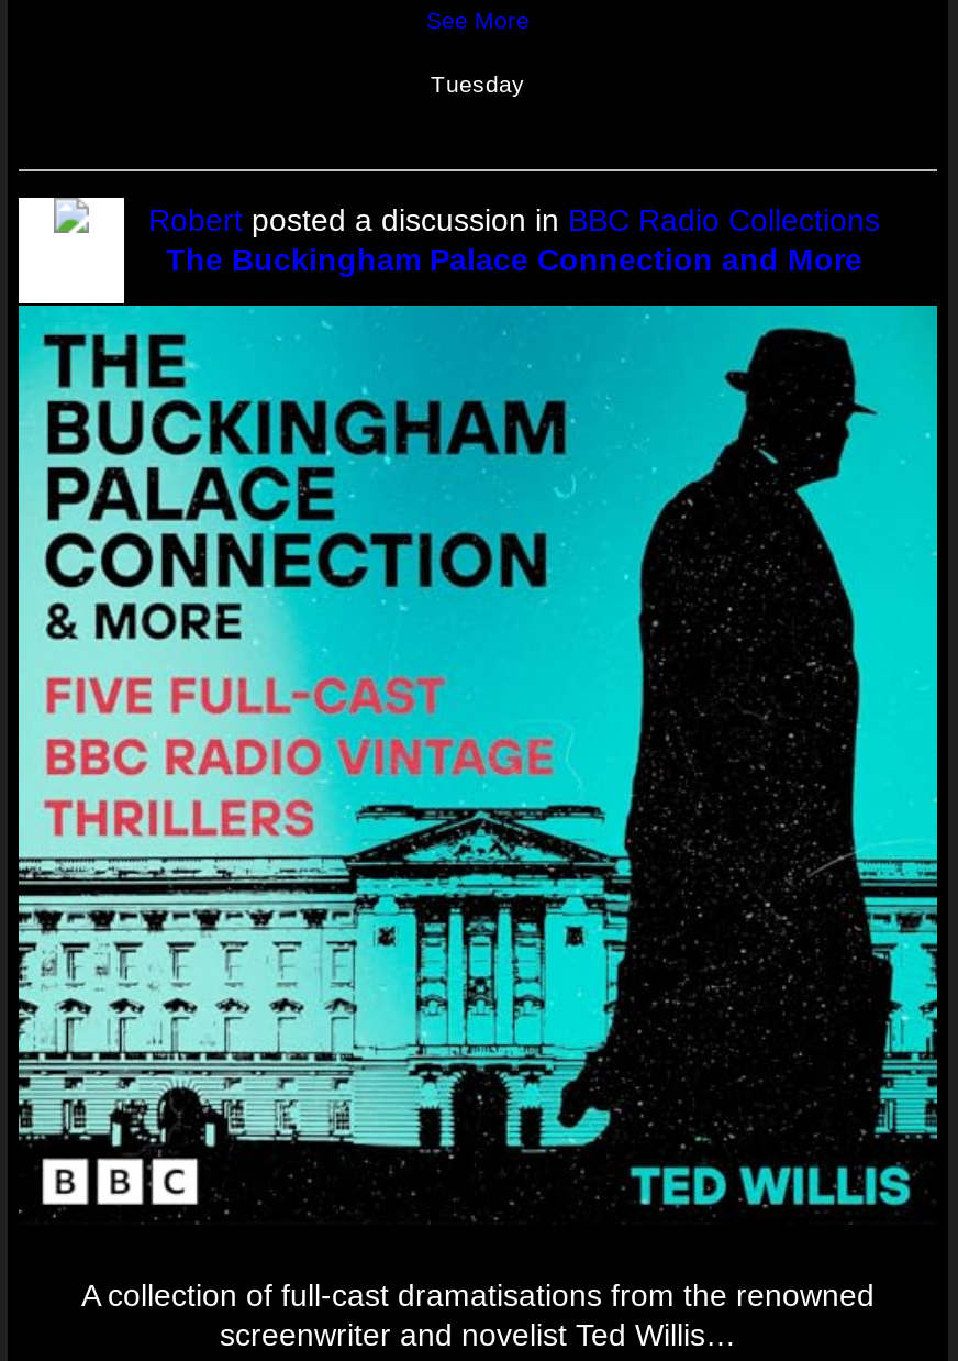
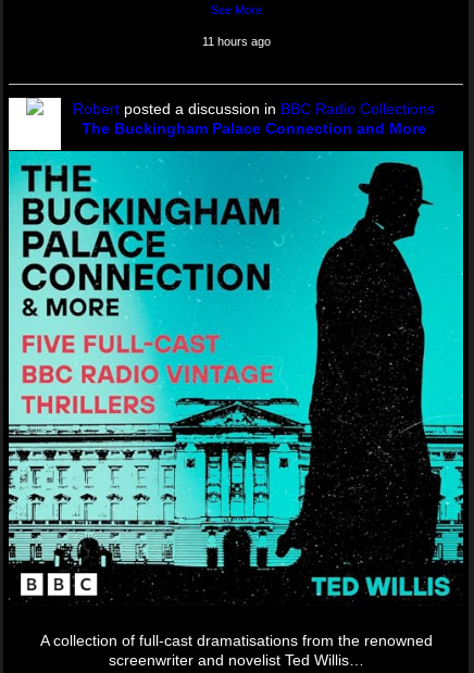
[431,70,525,97] Tuesday -> [202,35,270,48] 11 hours ago

